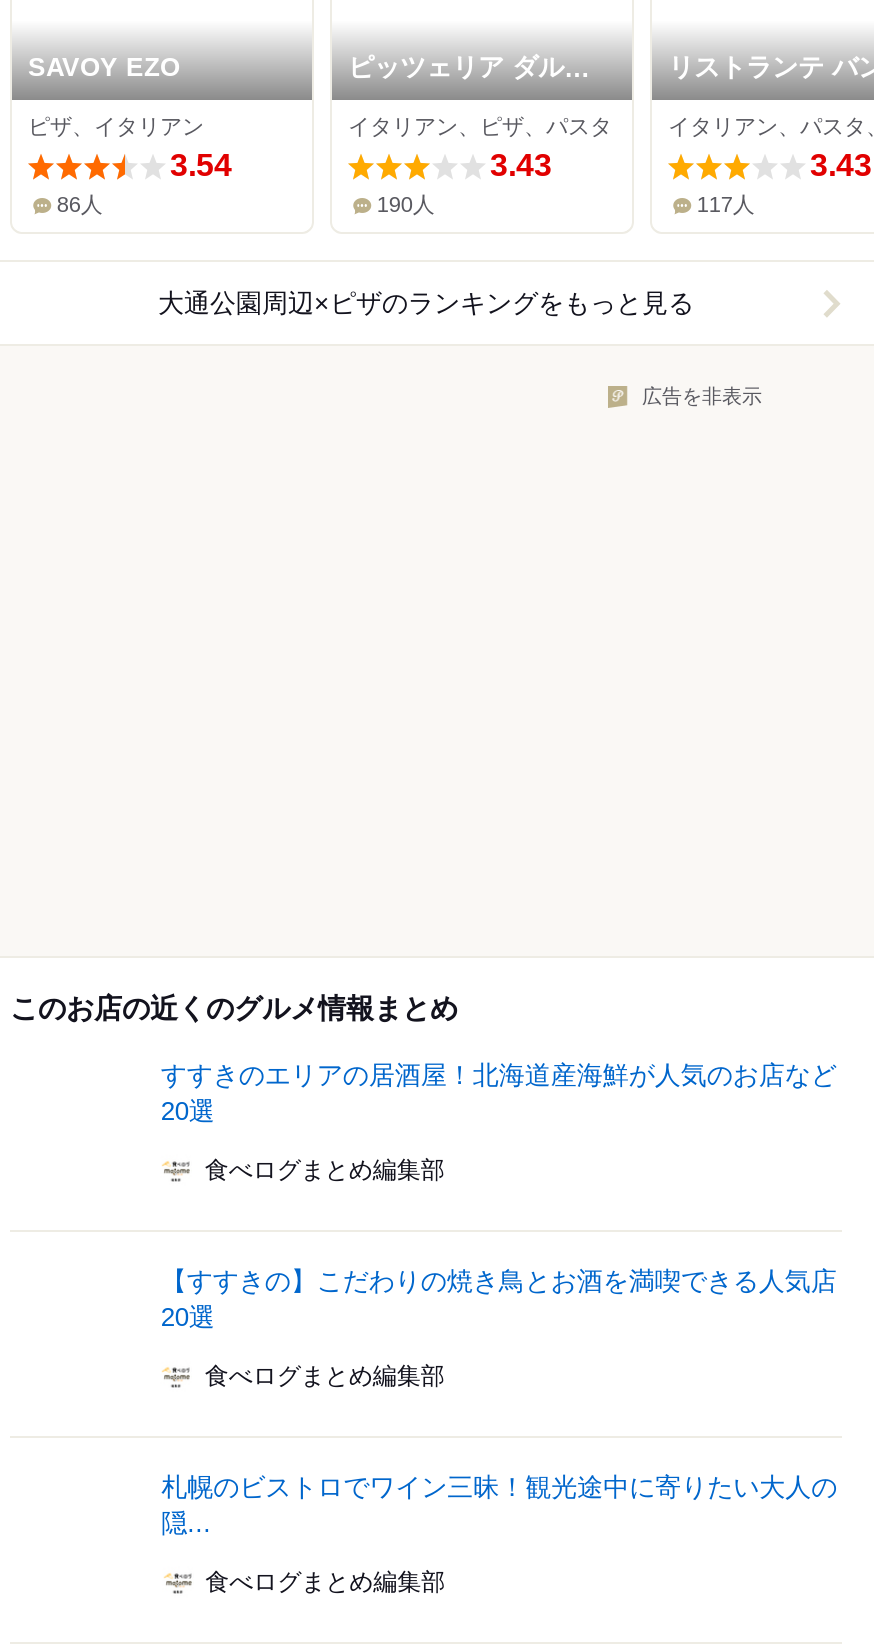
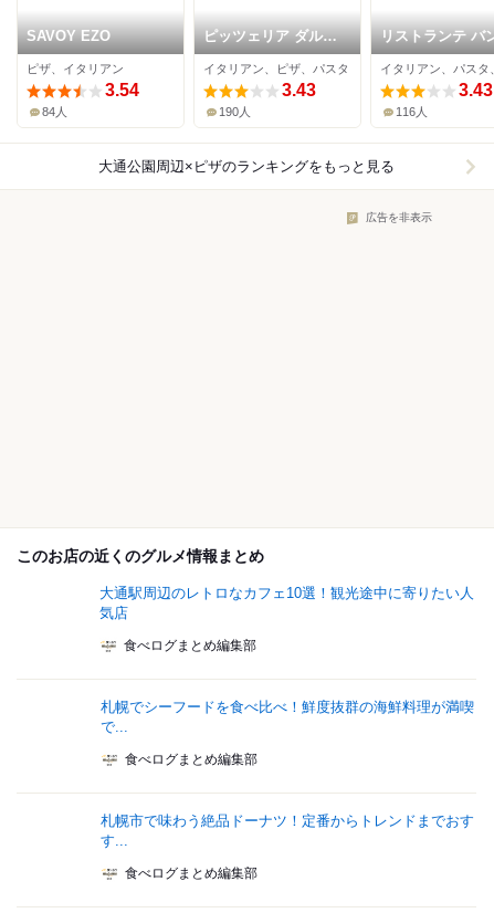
[57,193,103,217] 86人 -> [42,105,68,119] 84人
[697,193,755,217] 117人 -> [396,105,428,119] 116人
[161,1061,837,1127] すすきのエリアの居酒屋！北海道産海鮮が人気のお店など | 20選 -> [100,585,474,622] 大通駅周辺のレトロなカフェ10選！観光途中に寄りたい人 | 気店
[161,1267,837,1333] 【すすきの】こだわりの焼き鳥とお酒を満喫できる人気店 | 20選 -> [100,699,474,735] 札幌でシーフードを食べ比べ！鮮度抜群の海鮮料理が満喫 | で...
[161,1473,837,1539] 札幌のビストロでワイン三昧！観光途中に寄りたい大人の | 隠... -> [100,813,474,849] 札幌市で味わう絶品ドーナツ！定番からトレンドまでおす | す...

